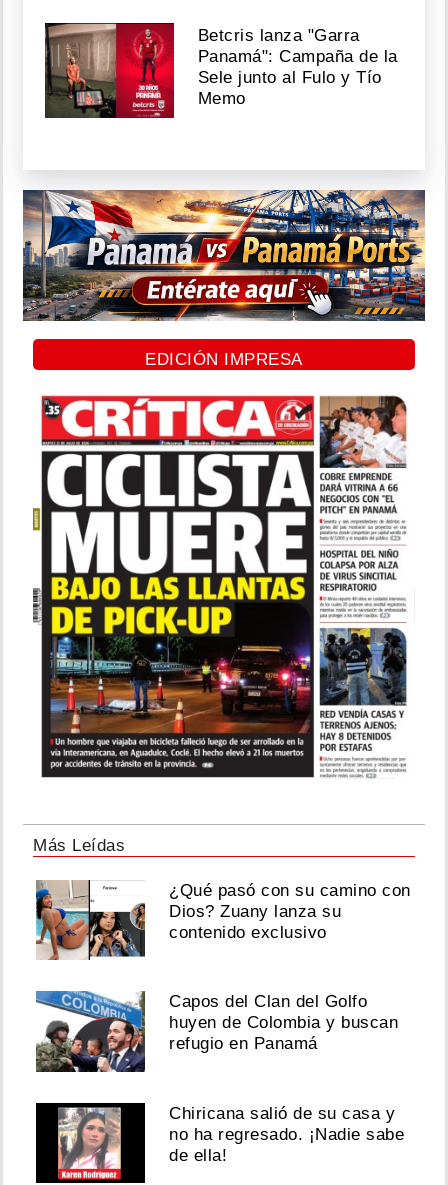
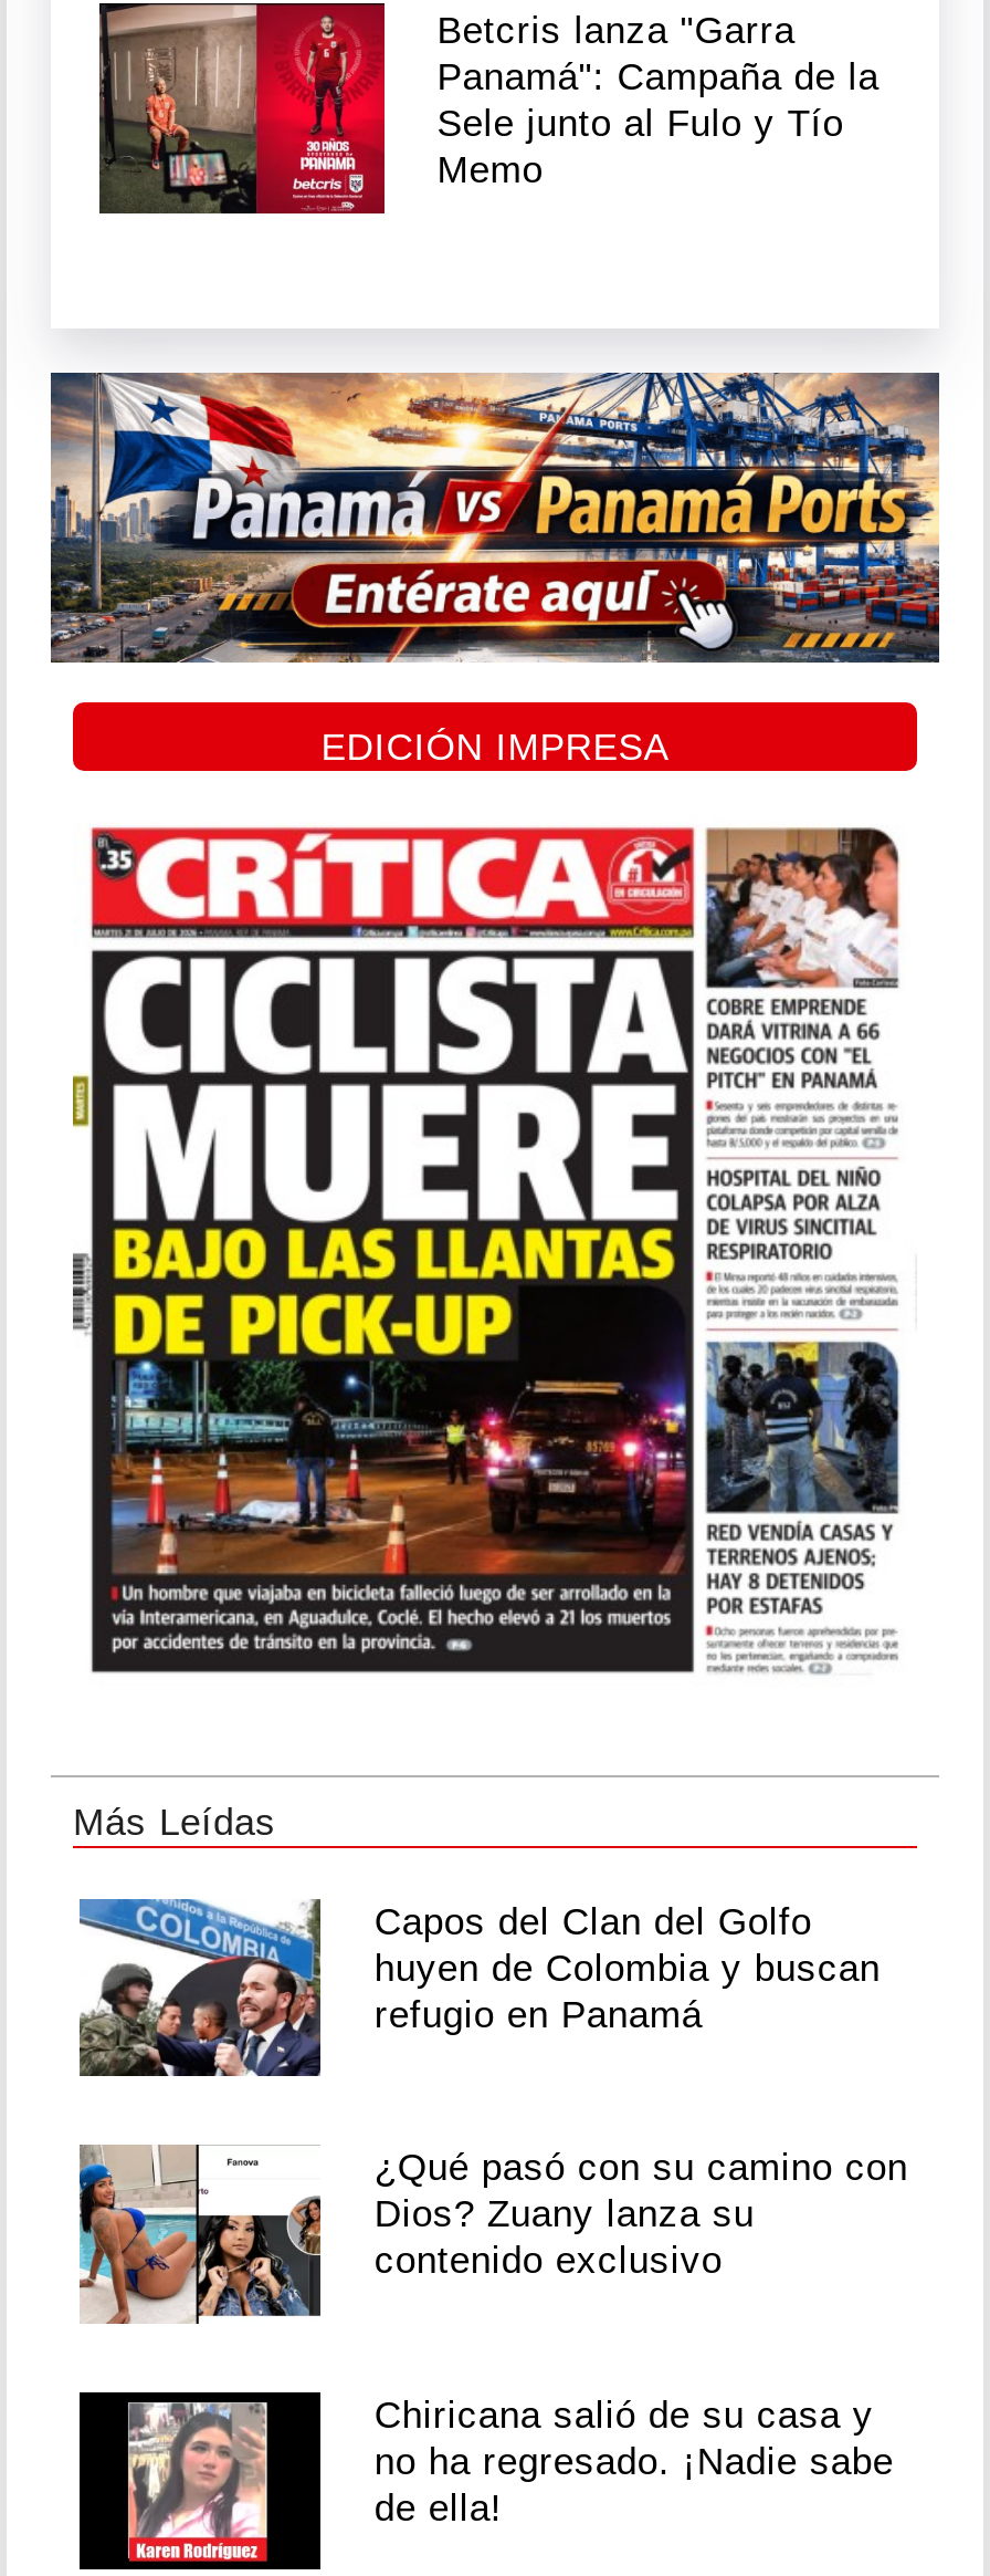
moved [34,881,411,962] -> [75,2147,908,2326]: [image] | ¿Qué pasó con su camino con | Dios? Zuany lanza su | contenido exclusivo
moved [35,990,398,1073] -> [77,1897,880,2078]: [image] | Capos del Clan del Golfo | huyen de Colombia y buscan | refugio en Panamá

